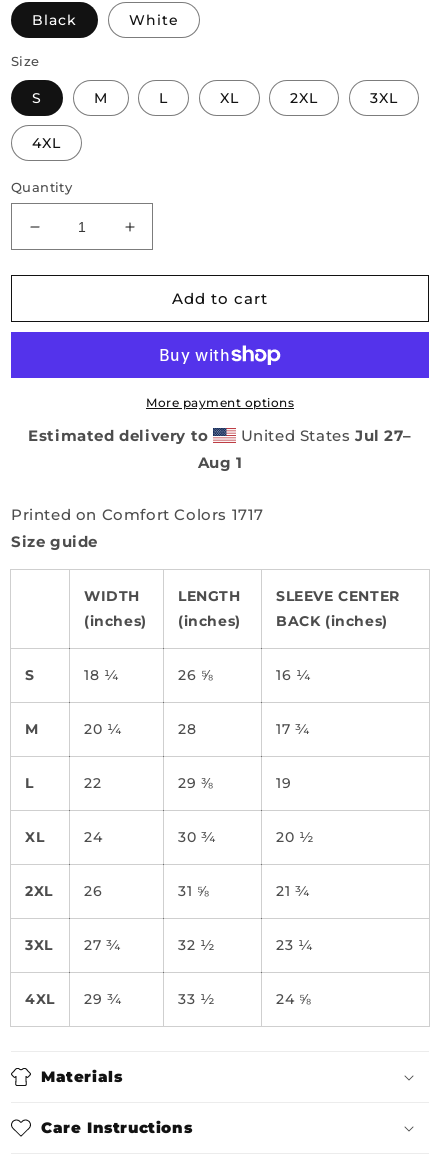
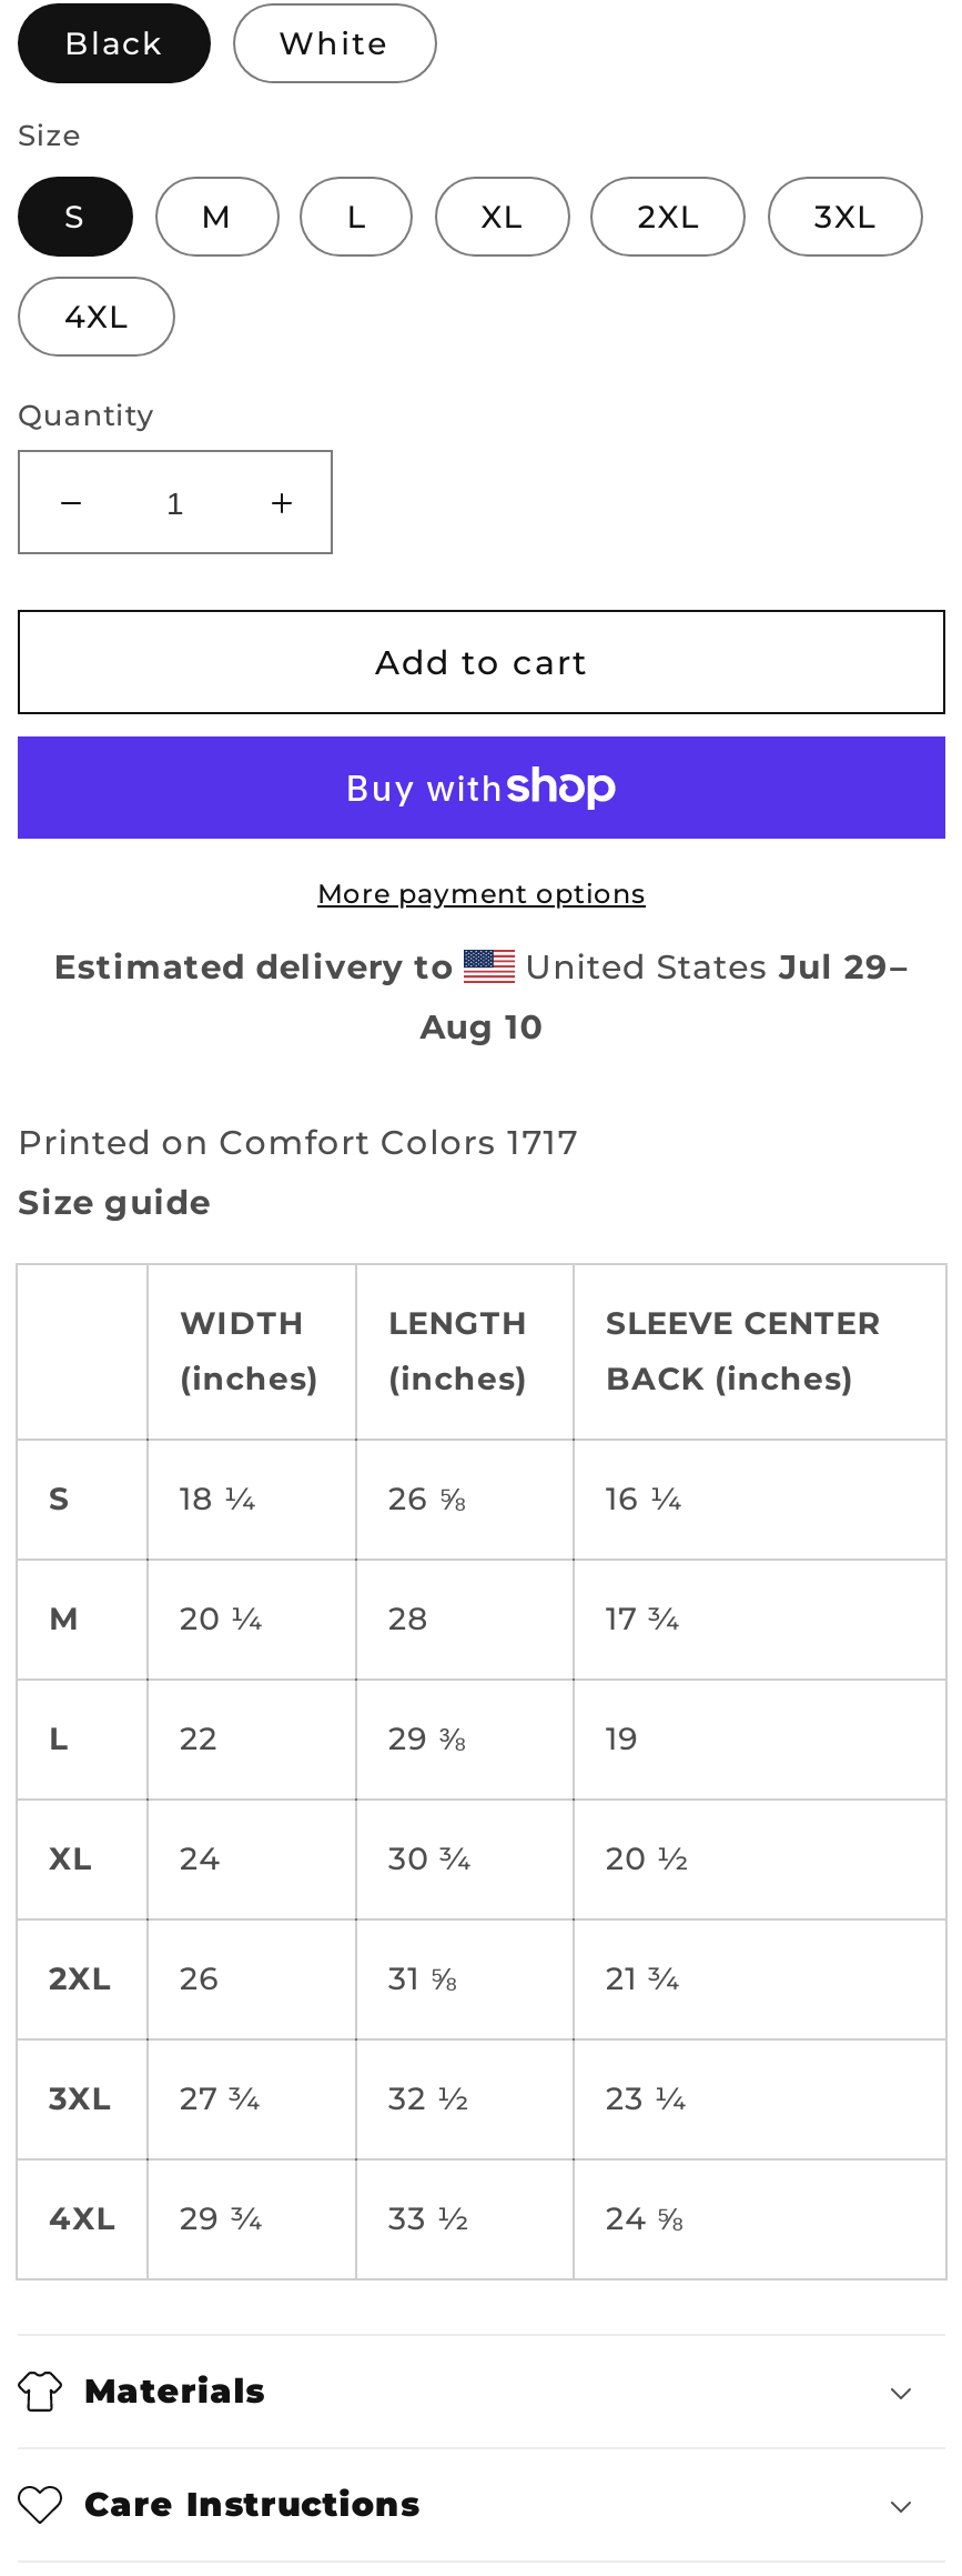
[236,426,412,445] United States Jul 27– -> [515,945,909,988] United States Jul 29–
[197,453,242,472] Aug 1 -> [420,1005,543,1048] Aug 10

